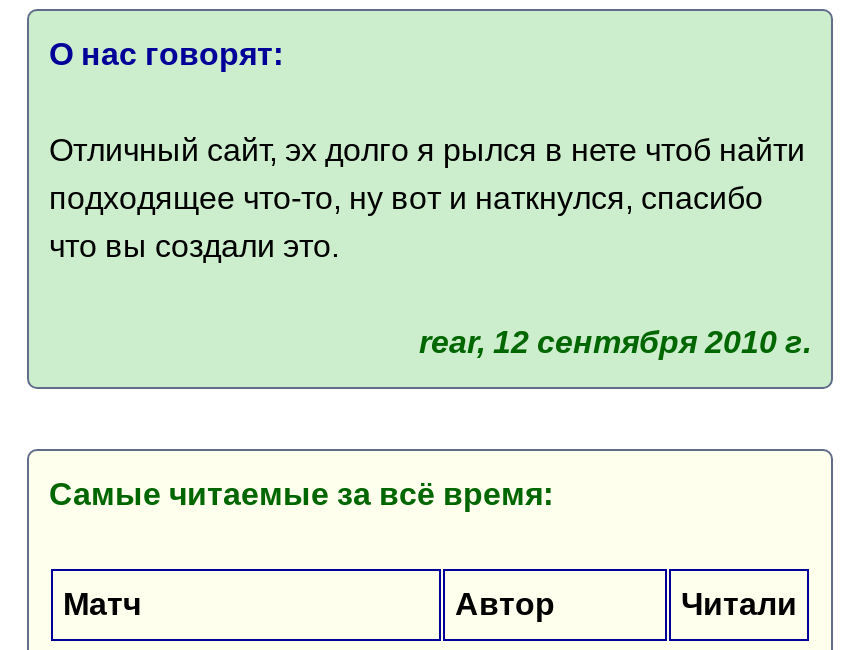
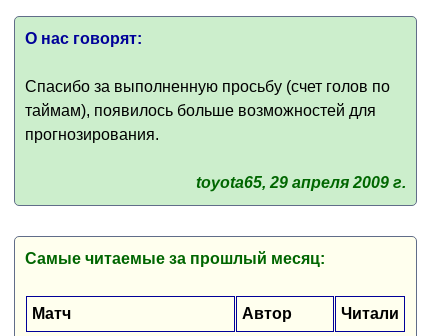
[49,133,805,263] Отличный сайт, эх долго я рылся в нете чтоб найти | подходящее что-то, ну вот и наткнулся, спасибо | что вы создали это. -> [25,78,390,143] Спасибо за выполненную просьбу (счет голов по | таймам), появилось больше возможностей для | прогнозирования.
[419,325,811,359] rear, 12 сентября 2010 г. -> [196,174,406,191] toyota65, 29 апреля 2009 г.
[49,477,553,511] Самые читаемые за всё время: -> [25,250,325,267] Самые читаемые за прошлый месяц:

